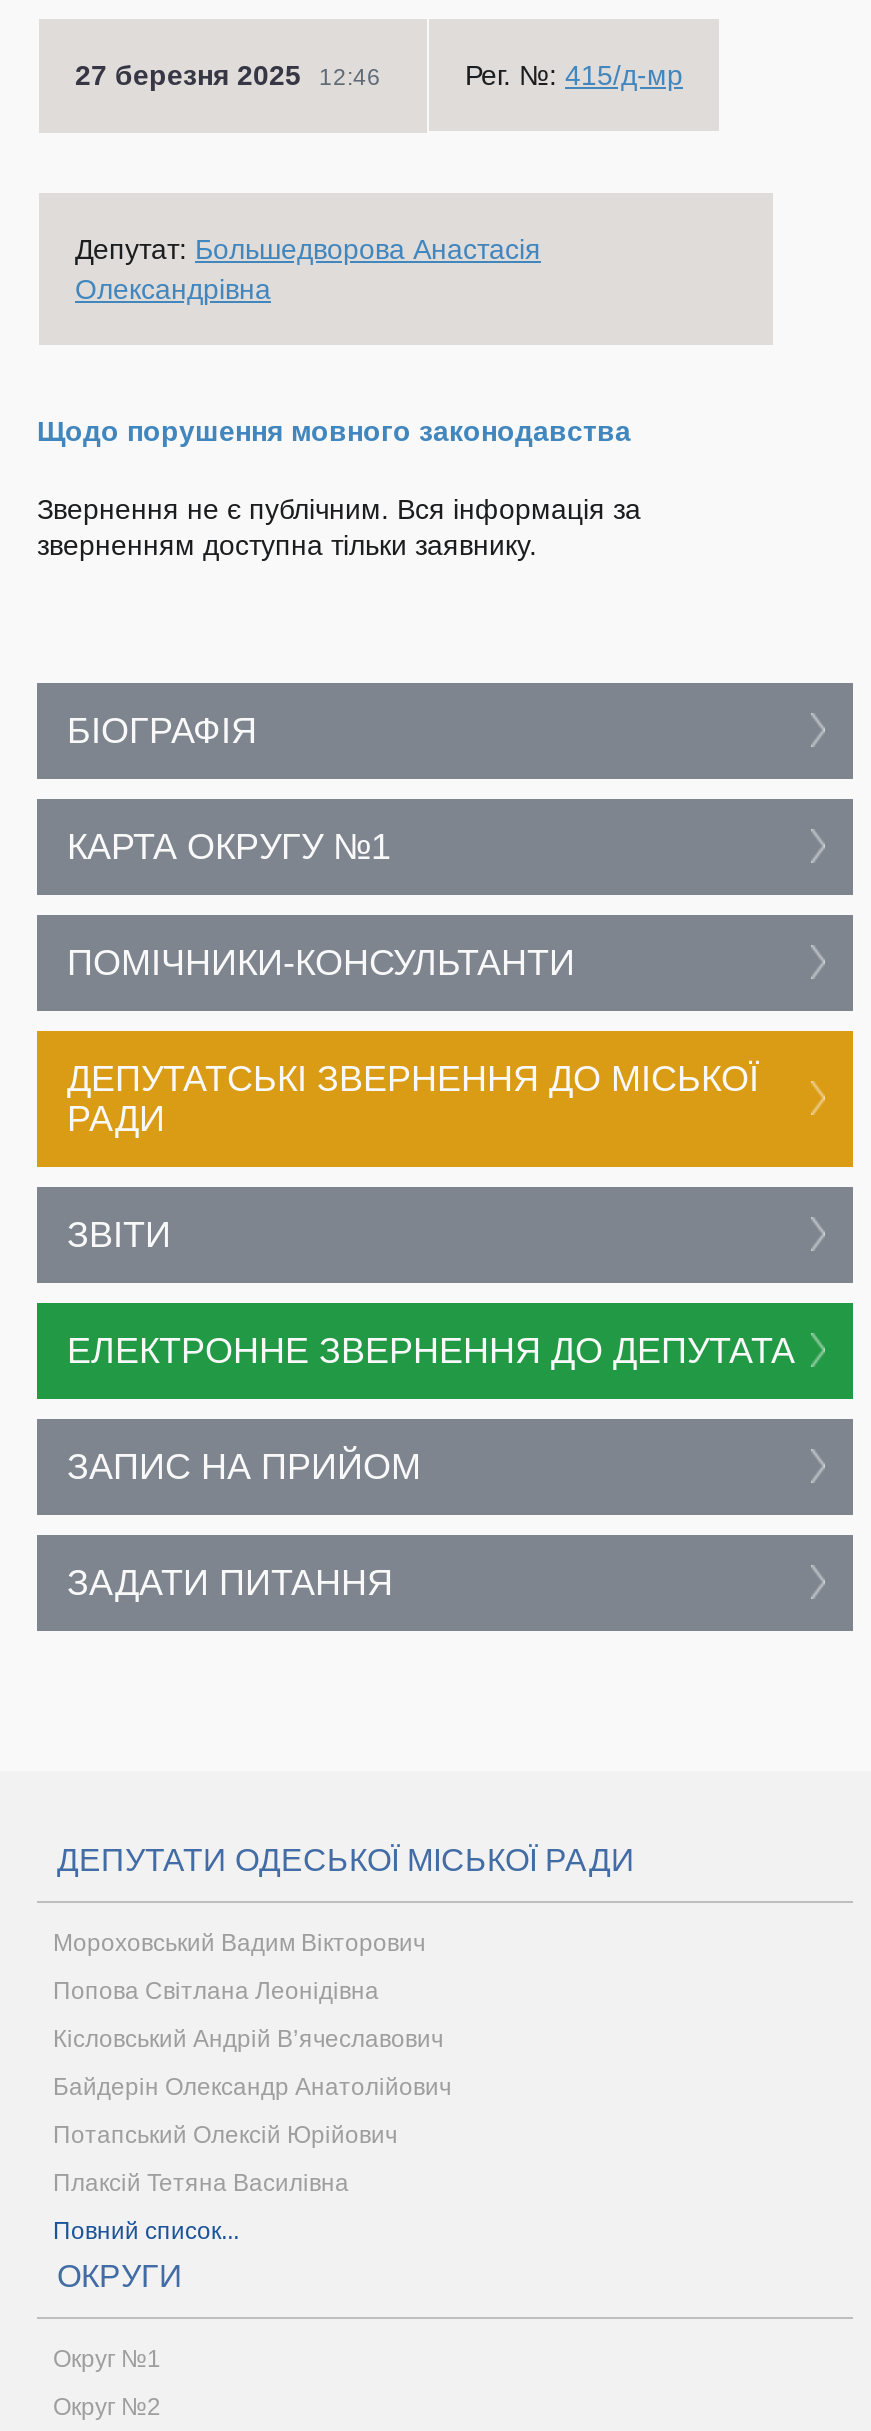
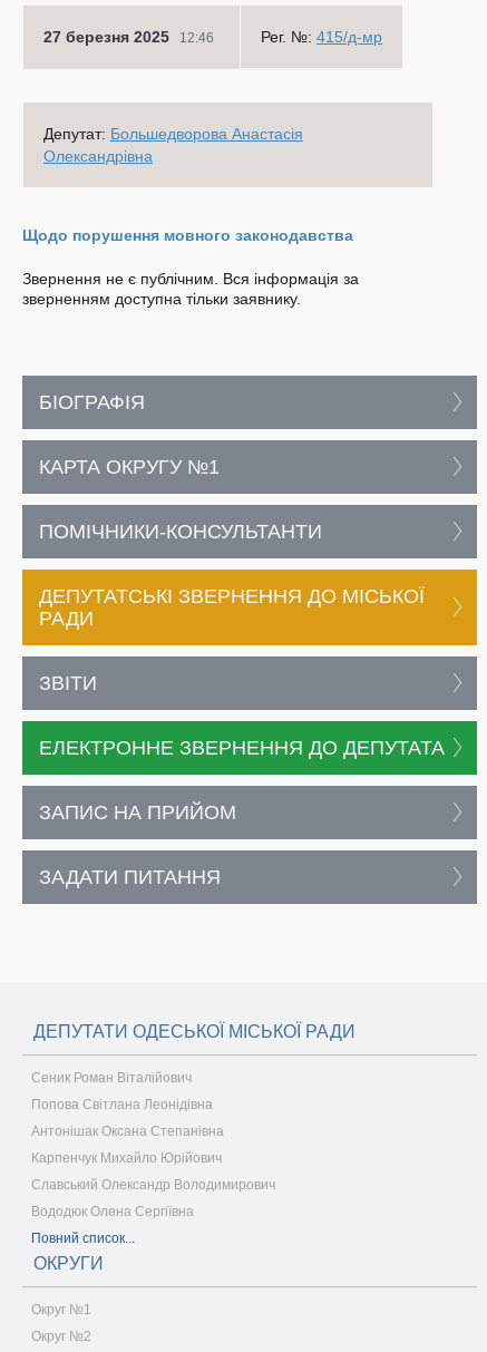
[53,1929,425,1957] Мороховський Вадим Вікторович -> [31,1070,192,1085] Сеник Роман Віталійович
[53,2025,443,2053] Кісловський Андрій В’ячеславович -> [31,1123,224,1139] Антонішак Оксана Степанівна
[53,2073,451,2101] Байдерін Олександр Анатолійович -> [31,1150,222,1166] Карпенчук Михайло Юрійович
[53,2121,397,2149] Потапський Олексій Юрійович -> [31,1177,275,1192] Славський Олександр Володимирович
[53,2169,349,2197] Плаксій Тетяна Василівна -> [31,1204,194,1219] Вододюк Олена Сергіївна

